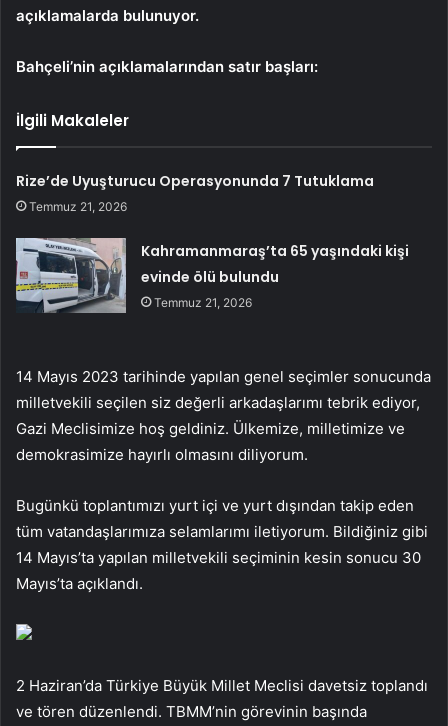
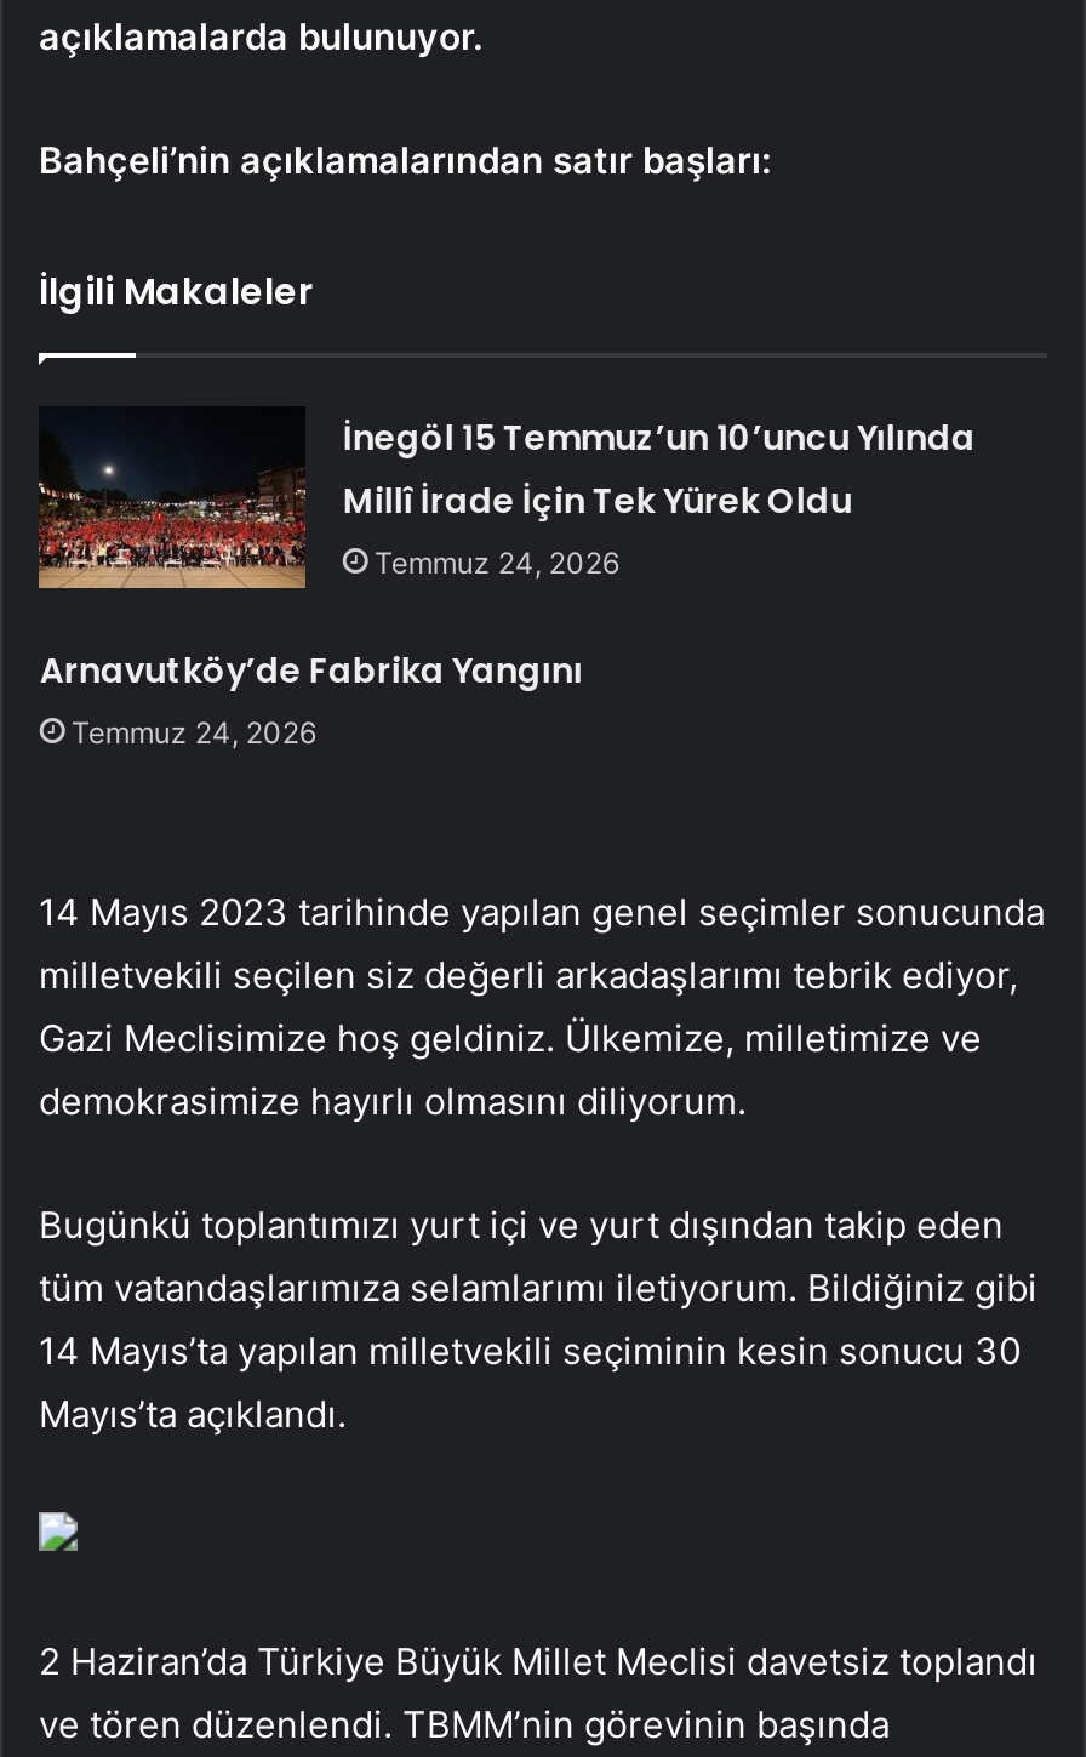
[16,171,374,214] Rize’de Uyuşturucu Operasyonunda 7 Tutuklama | Temmuz 21, 2026 -> [343,413,975,580] İnegöl 15 Temmuz’un 10’uncu Yılında | Millî İrade İçin Tek Yürek Oldu | Temmuz 24, 2026
[15,221,409,310] [image] | Kahramanmaraş’ta 65 yaşındaki kişi | evinde ölü bulundu | Temmuz 21, 2026 -> [36,535,583,750] [image] | Arnavutköy’de Fabrika Yangını | Temmuz 24, 2026

